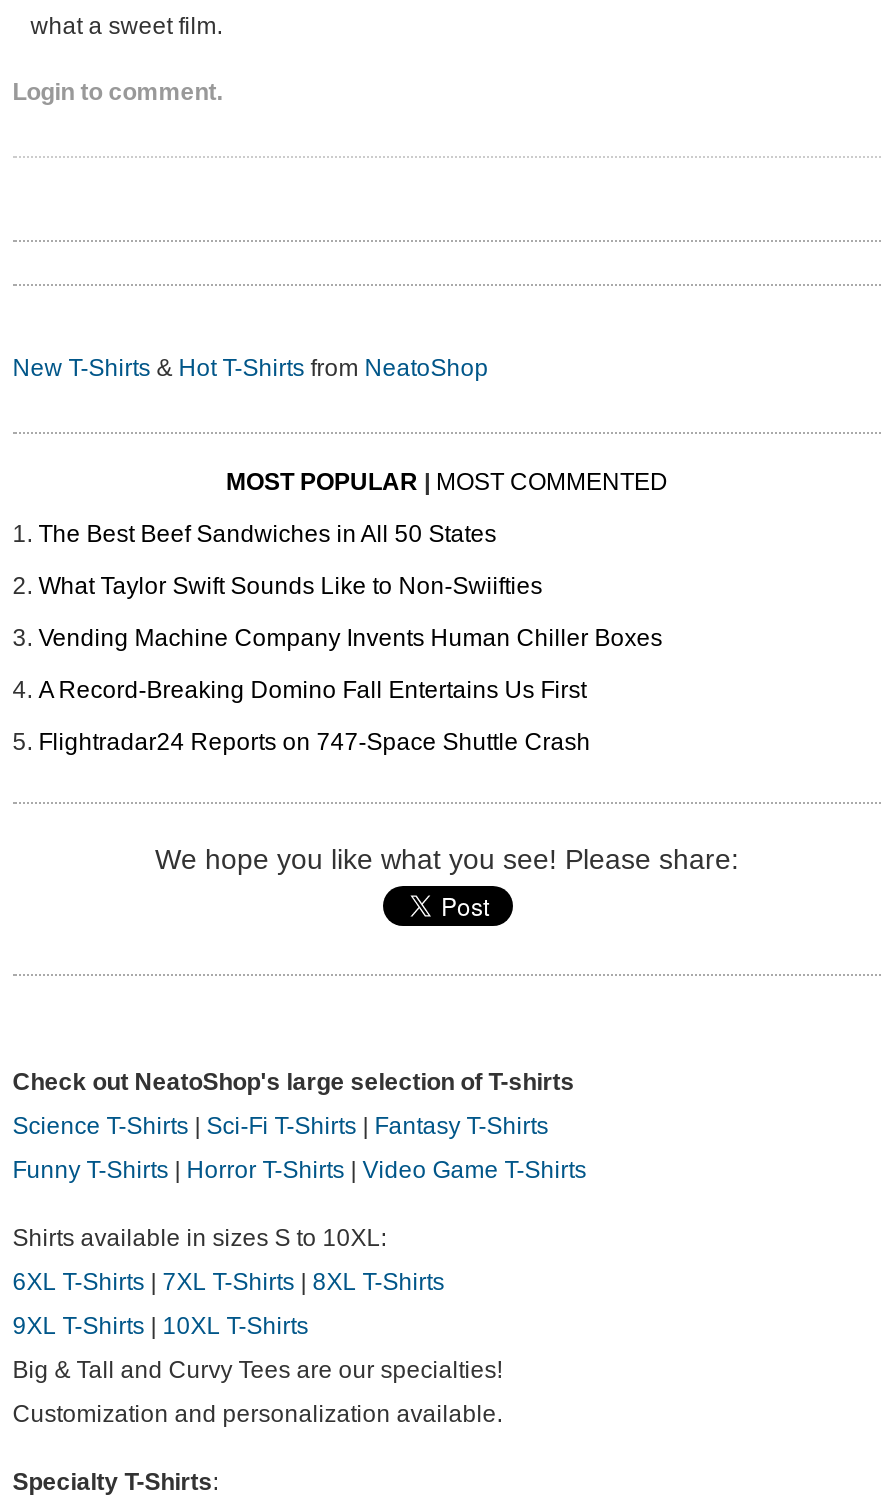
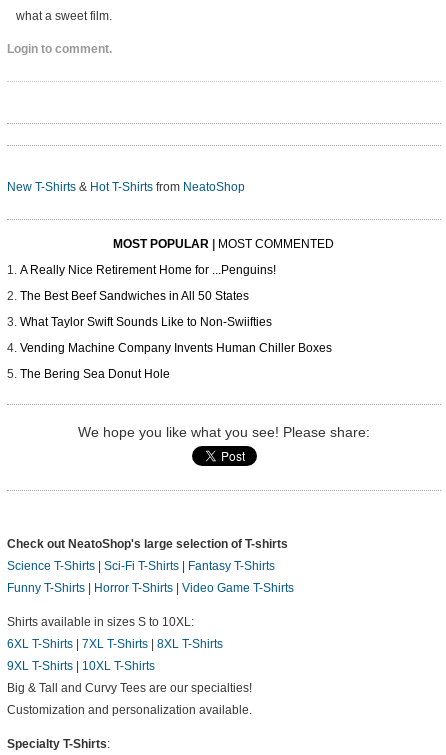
none -> [20,263,276,277] A Really Nice Retirement Home for ...Penguins!
moved [38,521,662,653] -> [20,289,332,355]: The Best Beef Sandwiches in All 50 States | What Taylor Swift Sounds Like to Non-Swiifties | Vending Machine Company Invents Human Chiller Boxes
[38,677,590,757] A Record-Breaking Domino Fall Entertains Us First | Flightradar24 Reports on 747-Space Shuttle Crash -> [20,367,170,381] The Bering Sea Donut Hole

